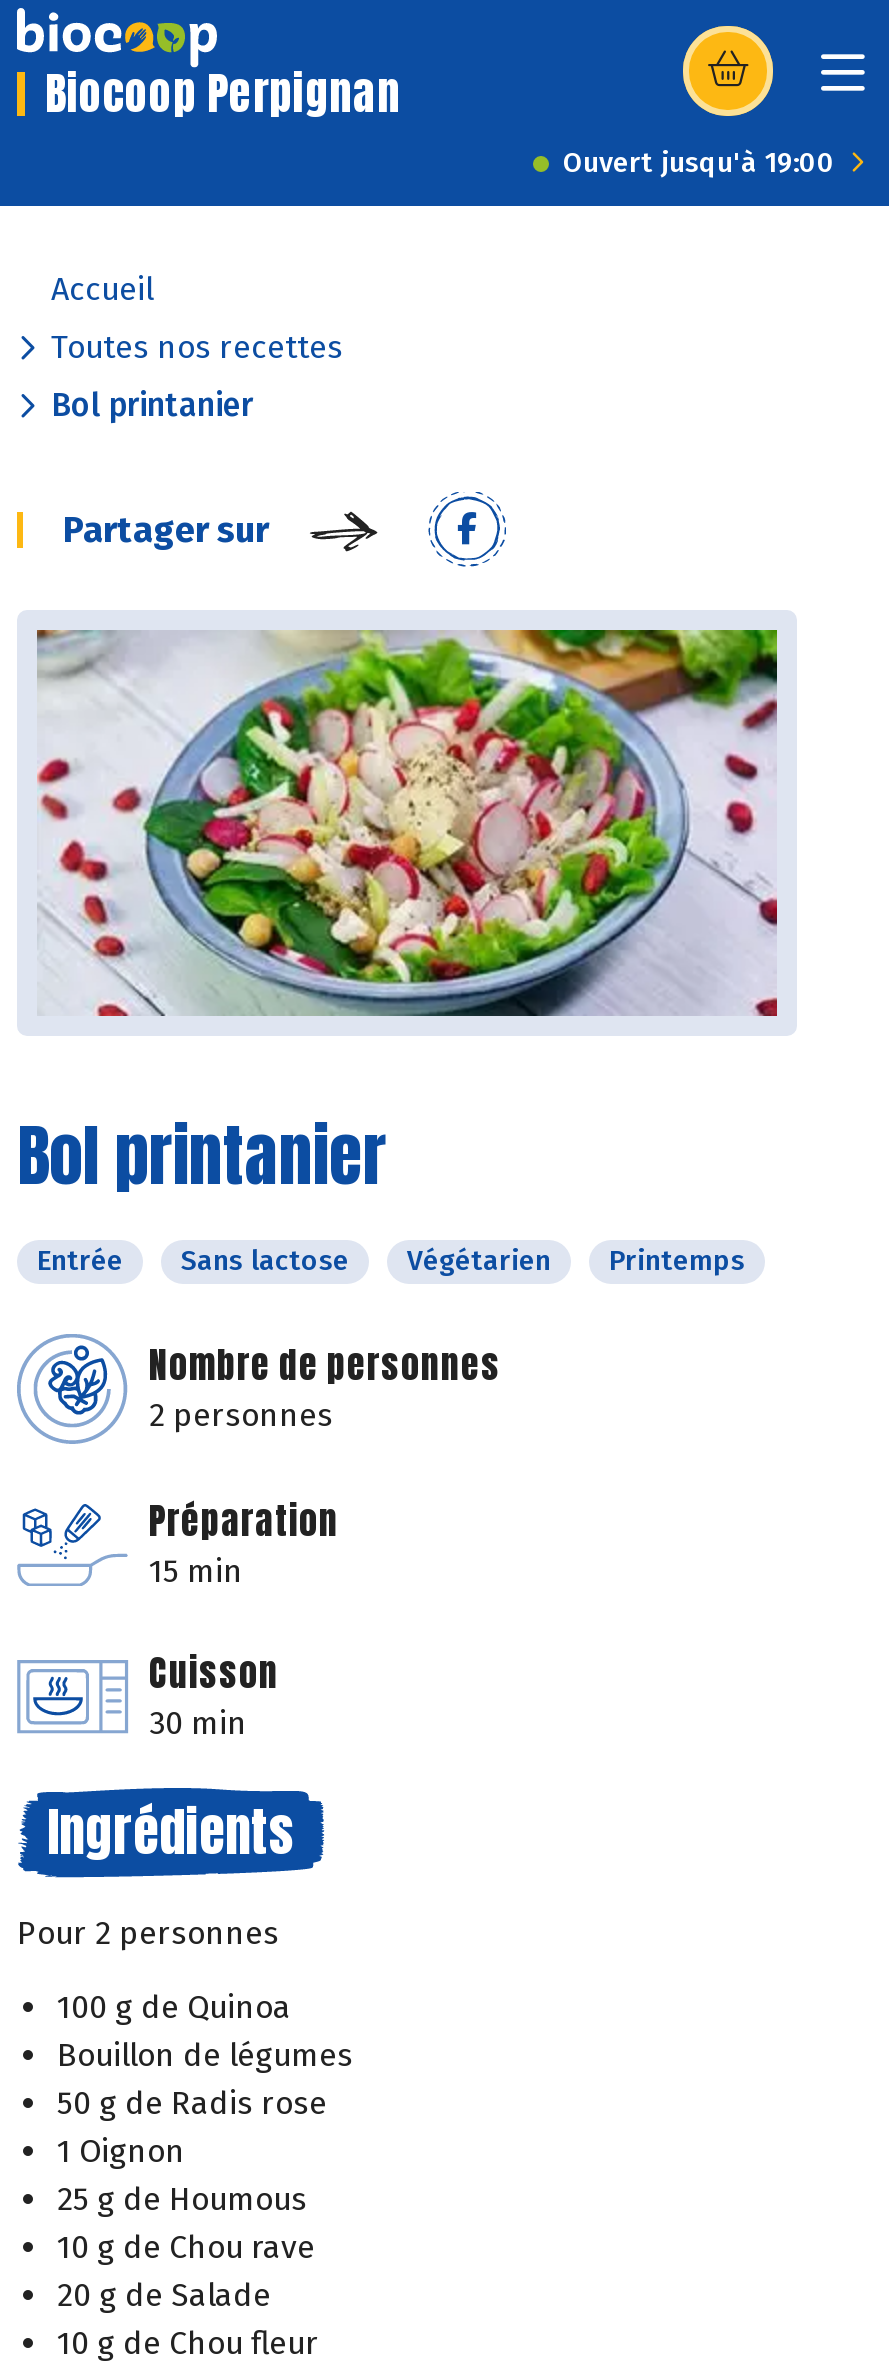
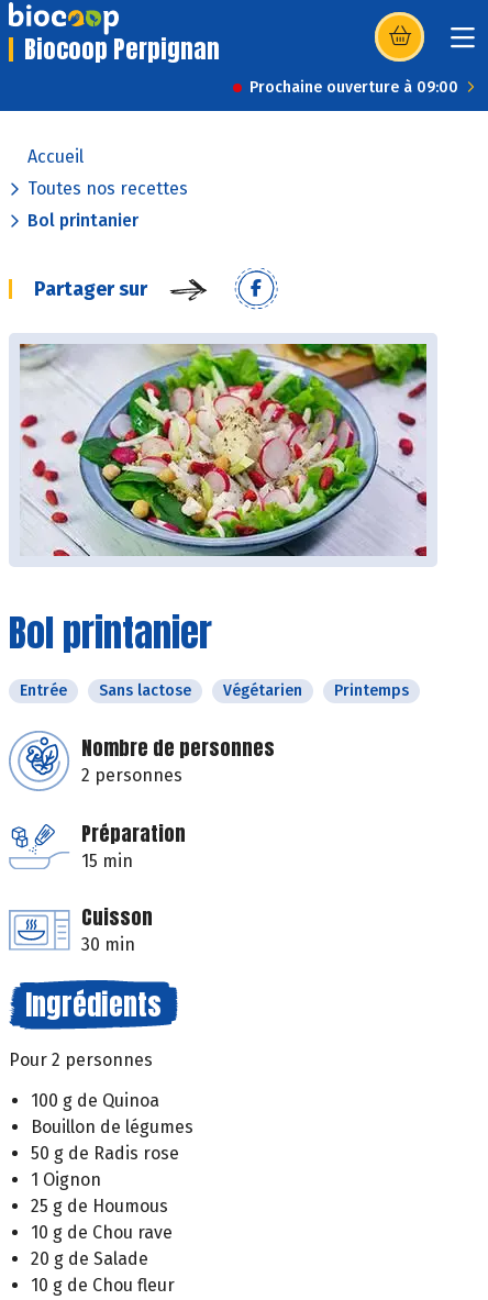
[563,146,835,180] Ouvert jusqu'à 19:00 -> [249,78,458,97] Prochaine ouverture à 09:00

